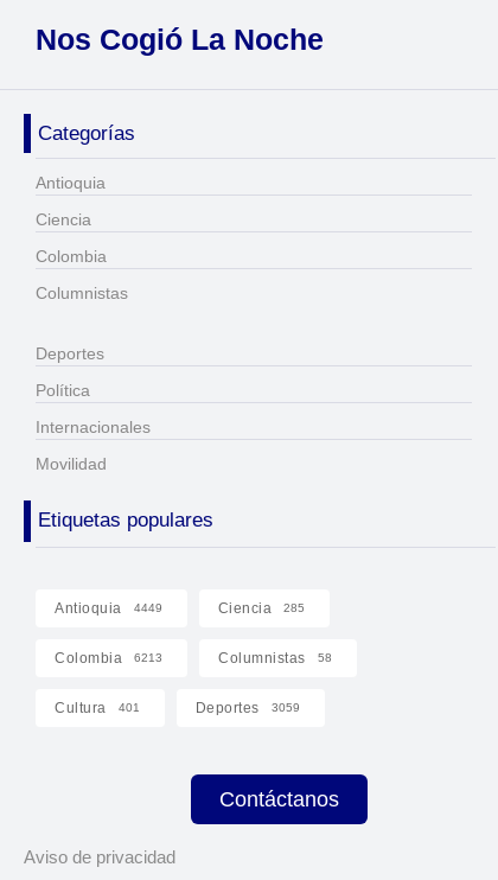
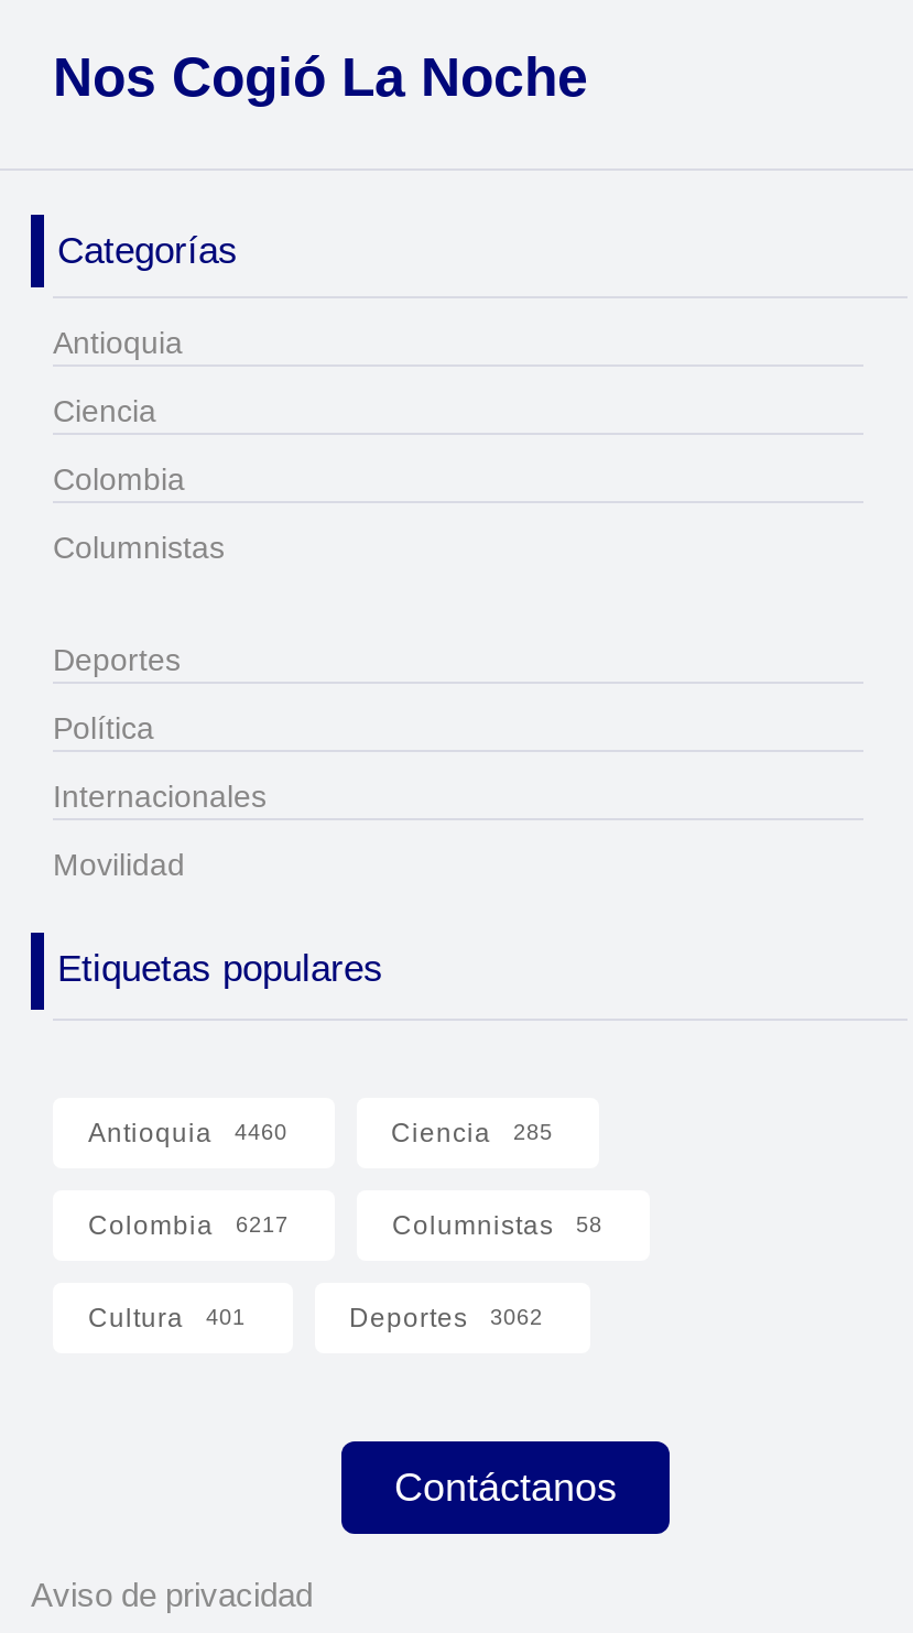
[55,600,162,617] Antioquia 4449 -> [88,1118,287,1149] Antioquia 4460
[55,650,162,667] Colombia 6213 -> [88,1211,289,1241] Colombia 6217
[195,700,299,717] Deportes 3059 -> [349,1303,543,1334] Deportes 3062

